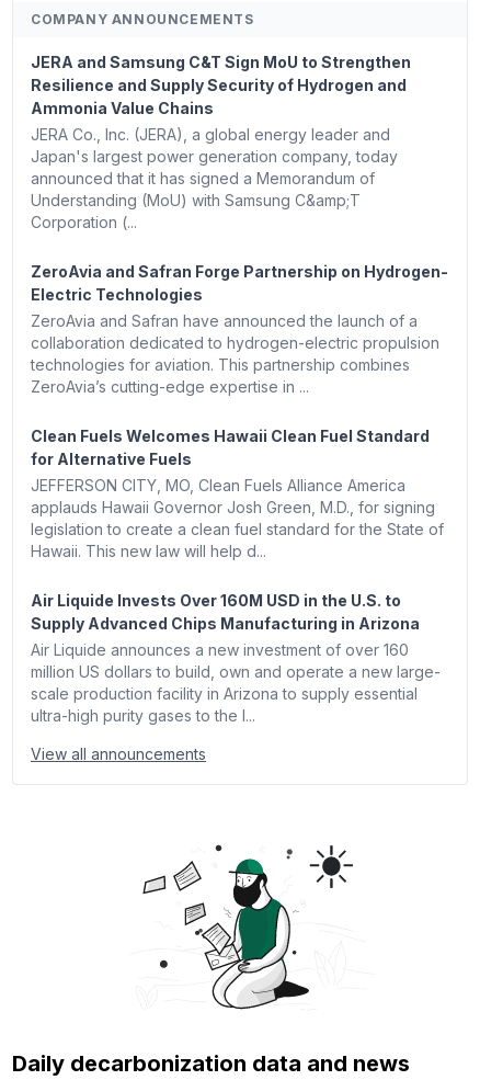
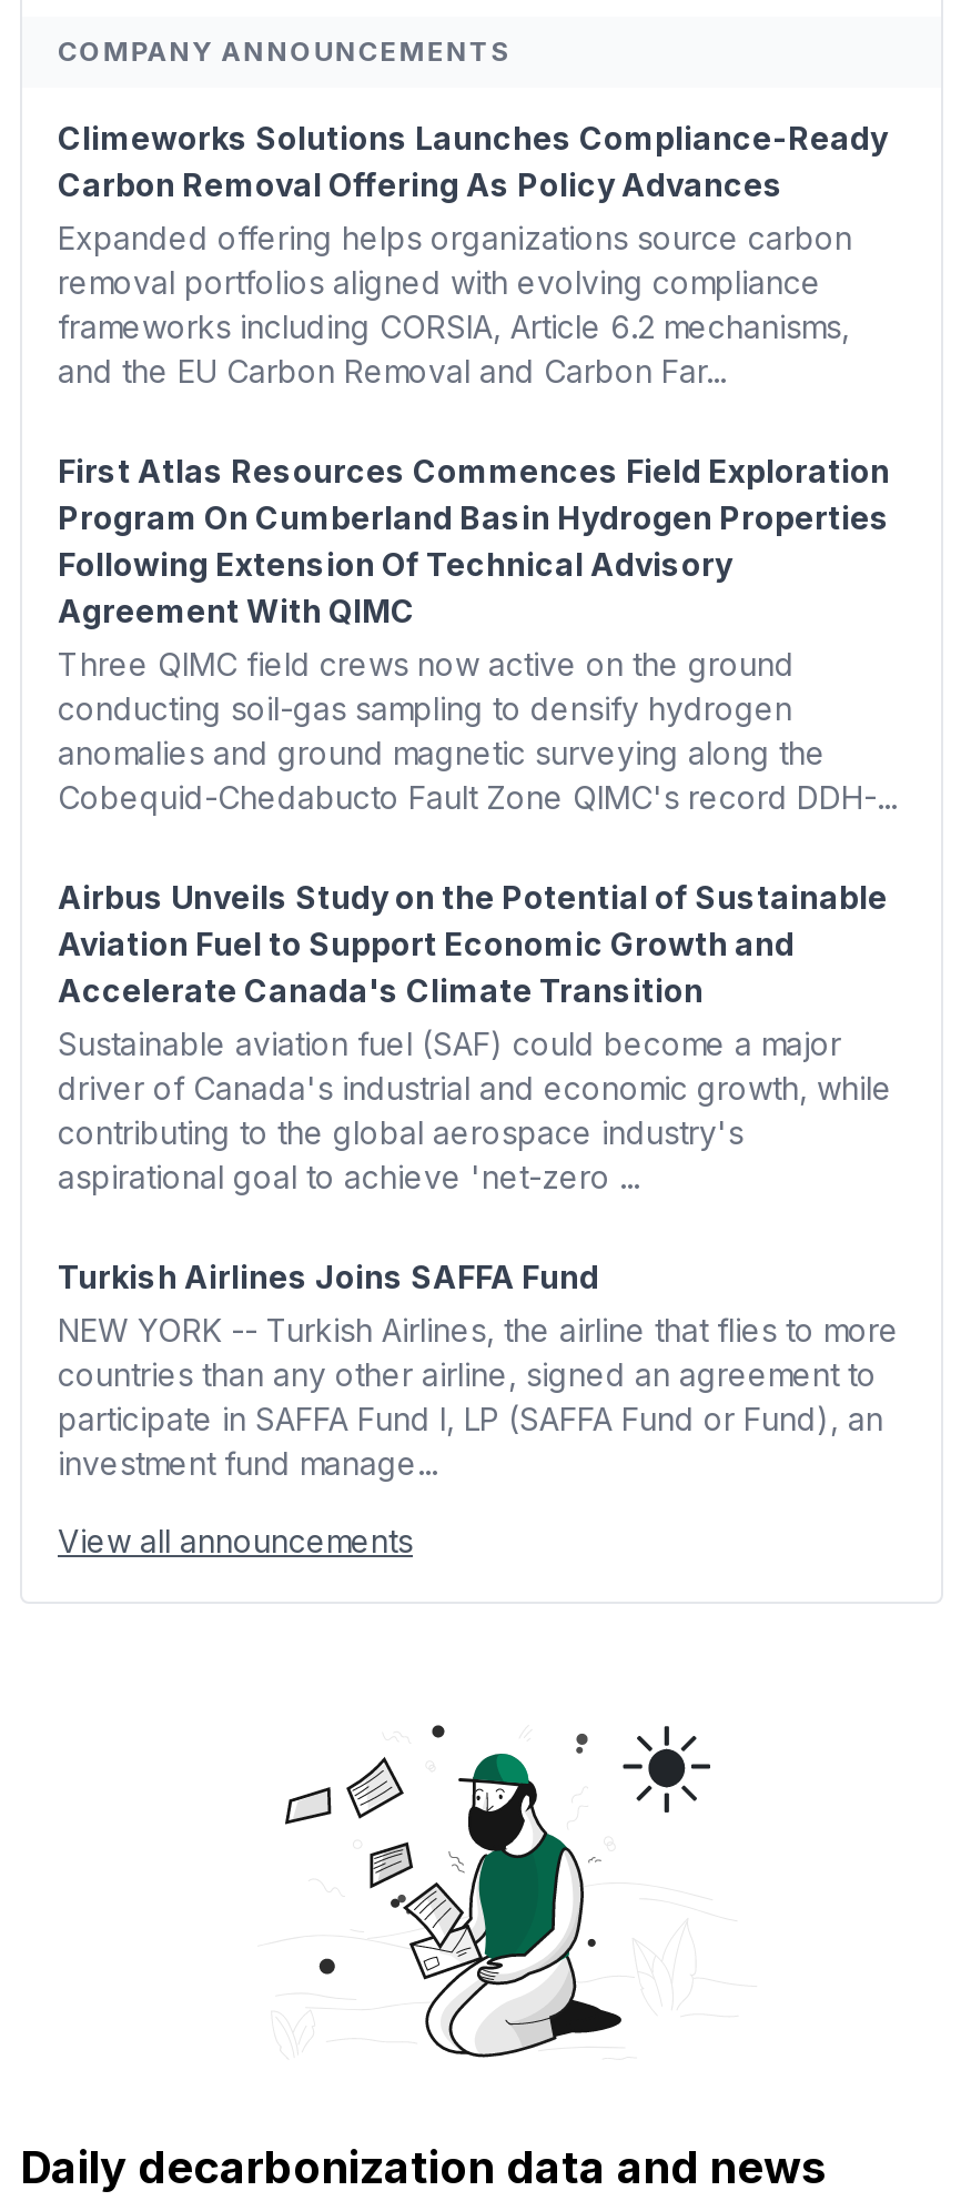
[31,53,411,232] JERA and Samsung C&T Sign MoU to Strengthen | Resilience and Supply Security of Hydrogen and | Ammonia Value Chains | JERA Co., Inc. (JERA), a global energy leader and | Japan's largest power generation company, today | announced that it has signed a Memorandum of | Understanding (MoU) with Samsung C&amp;T | Corporation (... -> [58,120,888,390] Climeworks Solutions Launches Compliance-Ready | Carbon Removal Offering As Policy Advances | Expanded offering helps organizations source carbon | removal portfolios aligned with evolving compliance | frameworks including CORSIA, Article 6.2 mechanisms, | and the EU Carbon Removal and Carbon Far...
[31,262,448,396] ZeroAvia and Safran Forge Partnership on Hydrogen- | Electric Technologies | ZeroAvia and Safran have announced the launch of a | collaboration dedicated to hydrogen-electric propulsion | technologies for aviation. This partnership combines | ZeroAvia’s cutting-edge expertise in ... -> [58,453,897,817] First Atlas Resources Commences Field Exploration | Program On Cumberland Basin Hydrogen Properties | Following Extension Of Technical Advisory | Agreement With QIMC | Three QIMC field crews now active on the ground | conducting soil-gas sampling to densify hydrogen | anomalies and ground magnetic surveying along the | Cobequid-Chedabucto Fault Zone QIMC's record DDH-...
[31,427,444,561] Clean Fuels Welcomes Hawaii Clean Fuel Standard | for Alternative Fuels | JEFFERSON CITY, MO, Clean Fuels Alliance America | applauds Hawaii Governor Josh Green, M.D., for signing | legislation to create a clean fuel standard for the State of | Hawaii. This new law will help d... -> [58,879,892,1196] Airbus Unveils Study on the Potential of Sustainable | Aviation Fuel to Support Economic Growth and | Accelerate Canada's Climate Transition | Sustainable aviation fuel (SAF) could become a major | driver of Canada's industrial and economic growth, while | contributing to the global aerospace industry's | aspirational goal to achieve 'net-zero ...
[31,591,441,725] Air Liquide Invests Over 160M USD in the U.S. to | Supply Advanced Chips Manufacturing in Arizona | Air Liquide announces a new investment of over 160 | million US dollars to build, own and operate a new large- | scale production facility in Arizona to supply essential | ultra-high purity gases to the l... -> [58,1258,899,1483] Turkish Airlines Joins SAFFA Fund | NEW YORK -- Turkish Airlines, the airline that flies to more | countries than any other airline, signed an agreement to | participate in SAFFA Fund I, LP (SAFFA Fund or Fund), an | investment fund manage...

